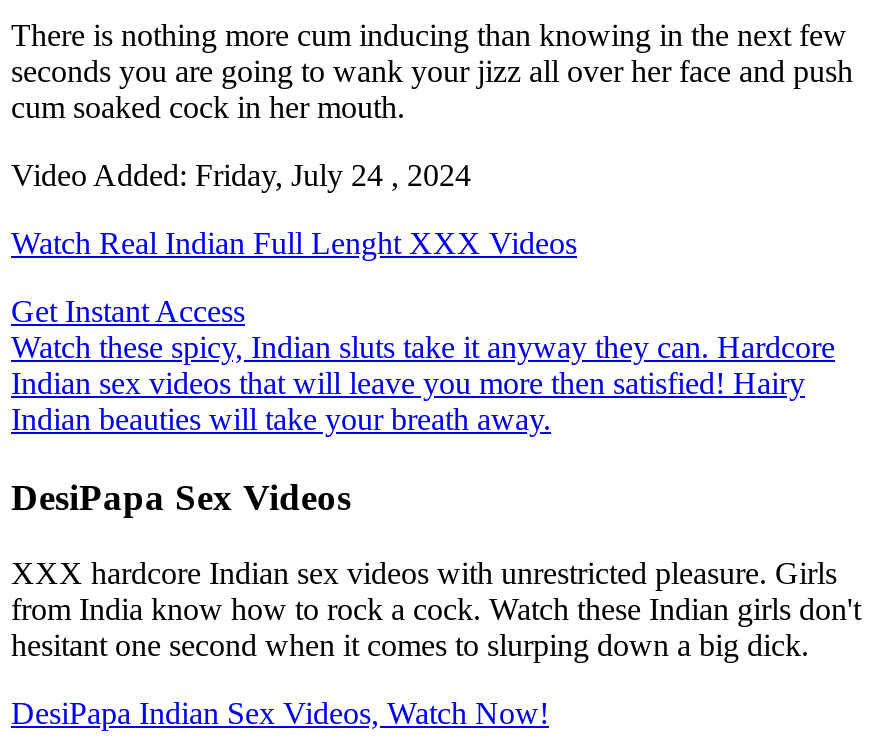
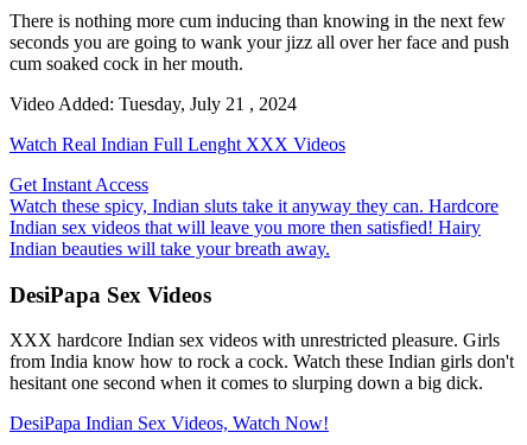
[11,158,471,192] Video Added: Friday, July 24 , 2024 -> [9,94,297,114] Video Added: Tuesday, July 21 , 2024

